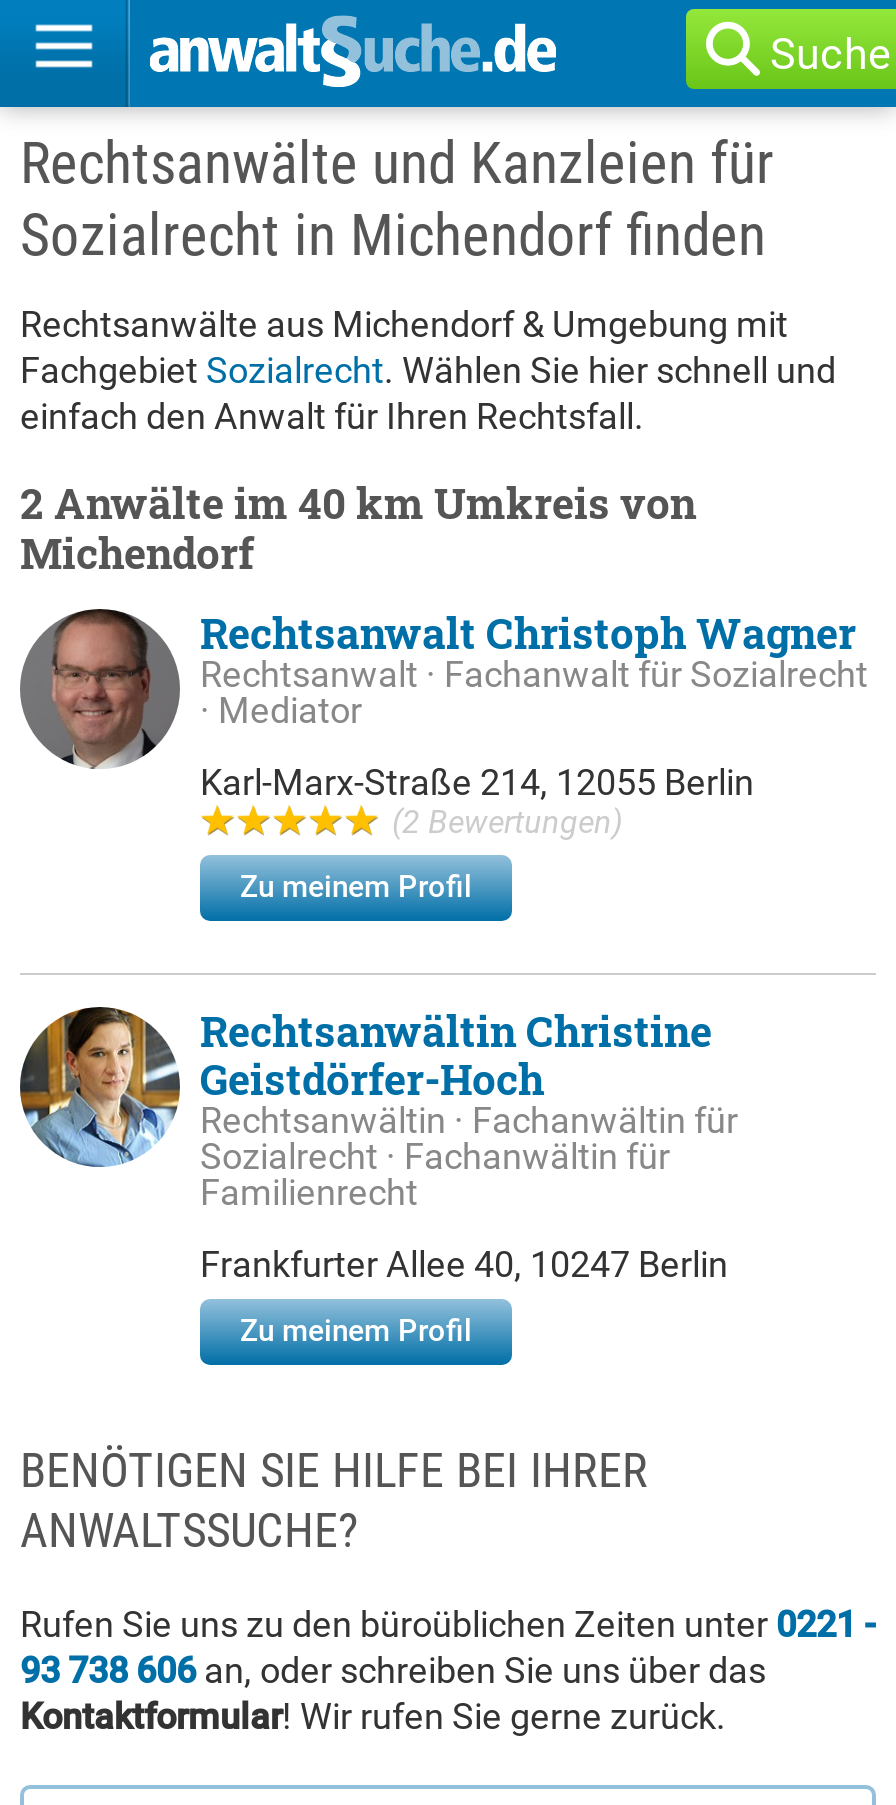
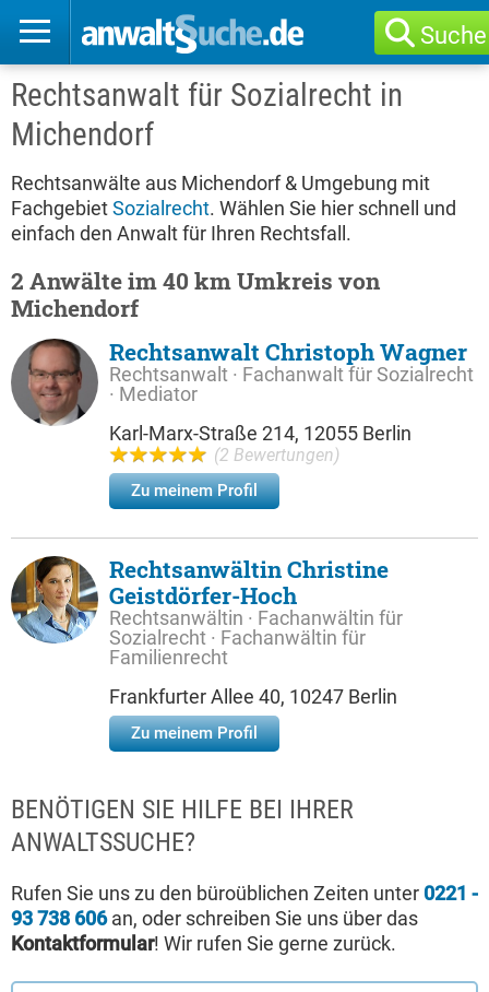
[20,129,774,269] Rechtsanwälte und Kanzleien für | Sozialrecht in Michendorf finden -> [11,76,403,153] Rechtsanwalt für Sozialrecht in | Michendorf

